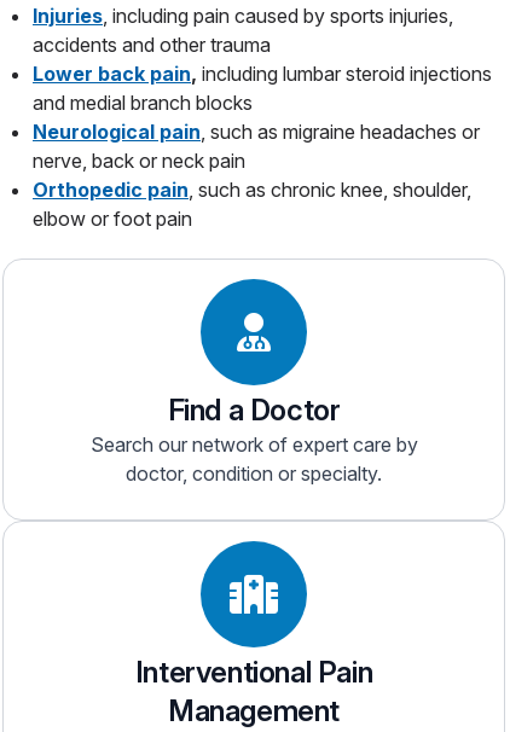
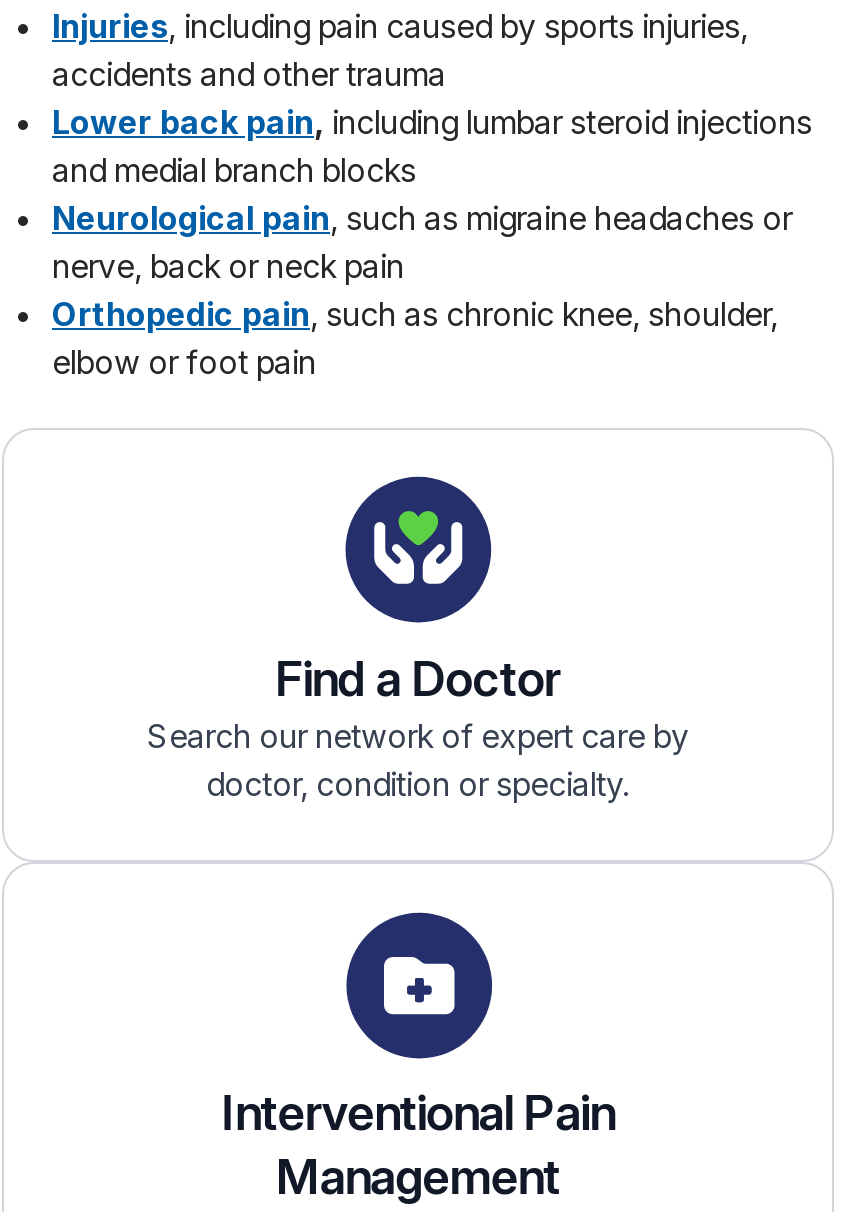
[199,278,308,387] [image] -> [330,462,506,638] [image]
[199,540,308,649] [image] -> [330,896,506,1072] [image]

